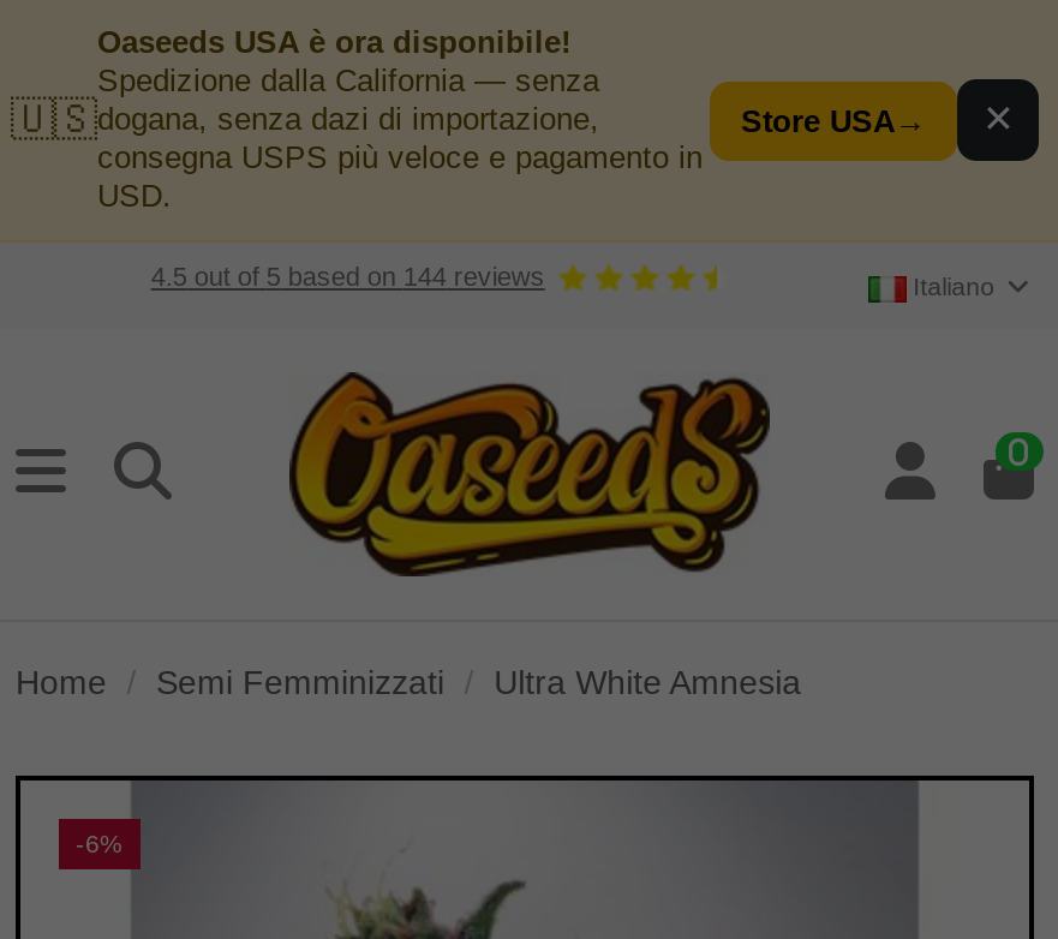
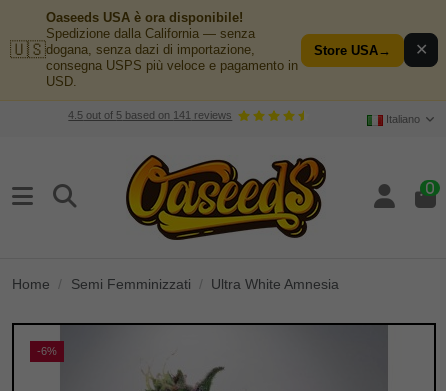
[151,262,545,291] 4.5 out of 5 based on 144 reviews -> [68,109,232,121] 4.5 out of 5 based on 141 reviews

